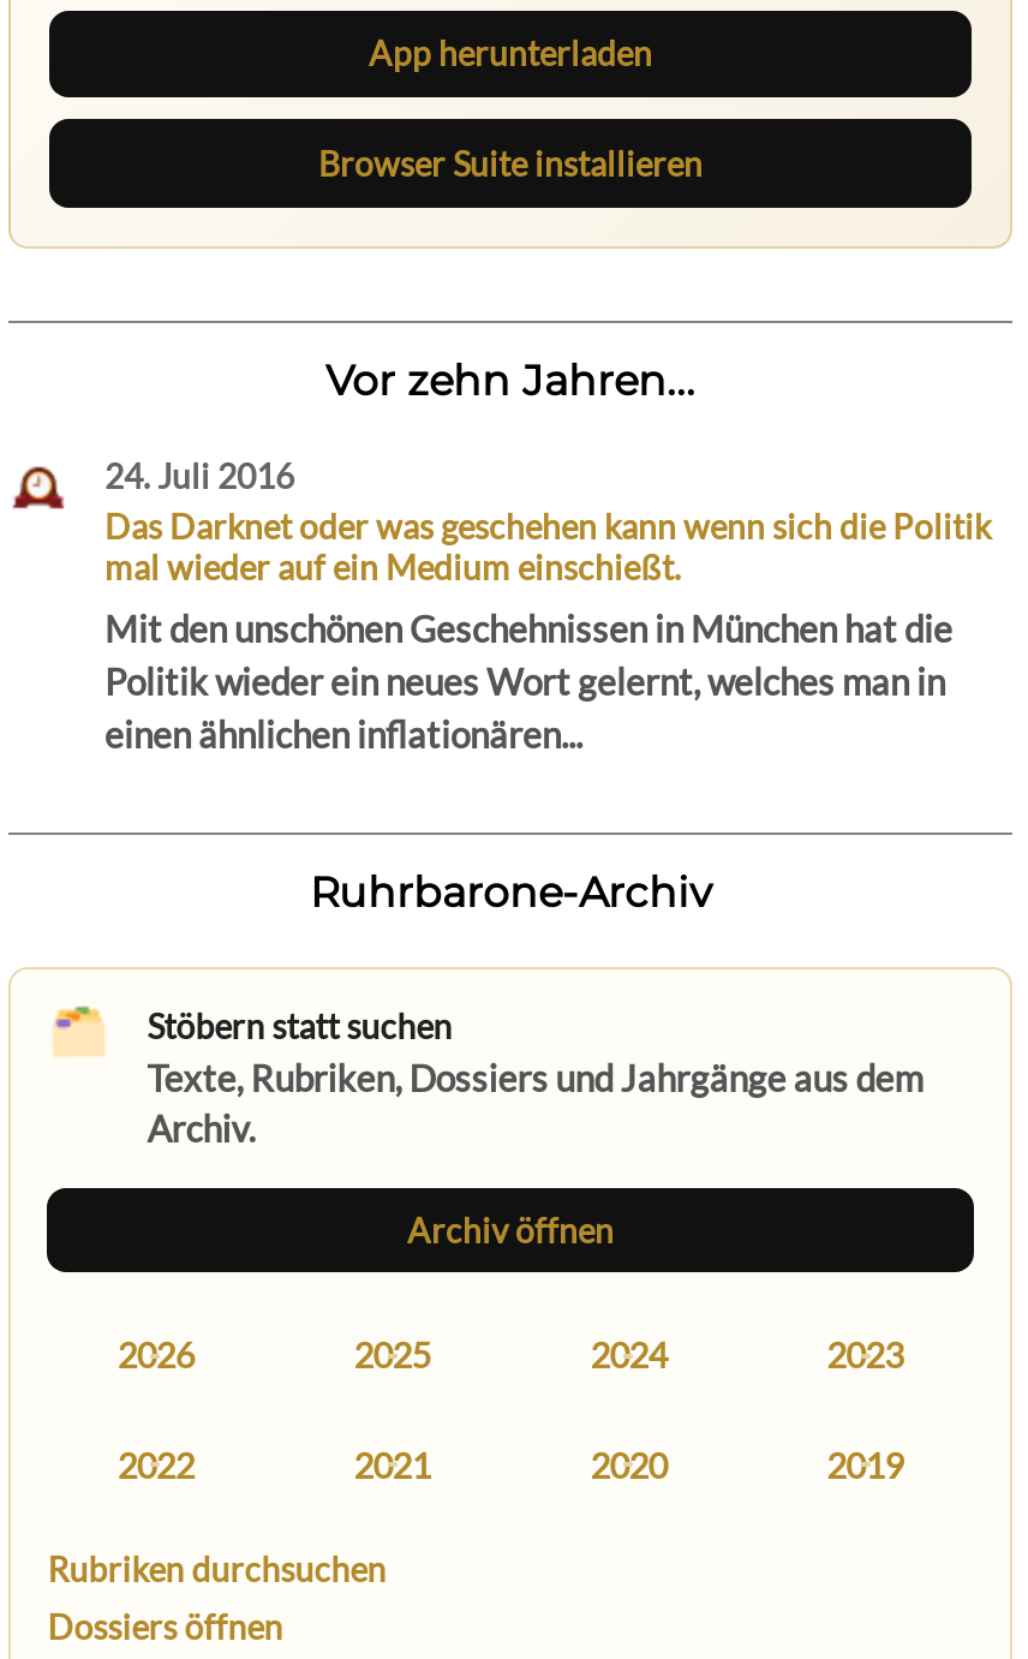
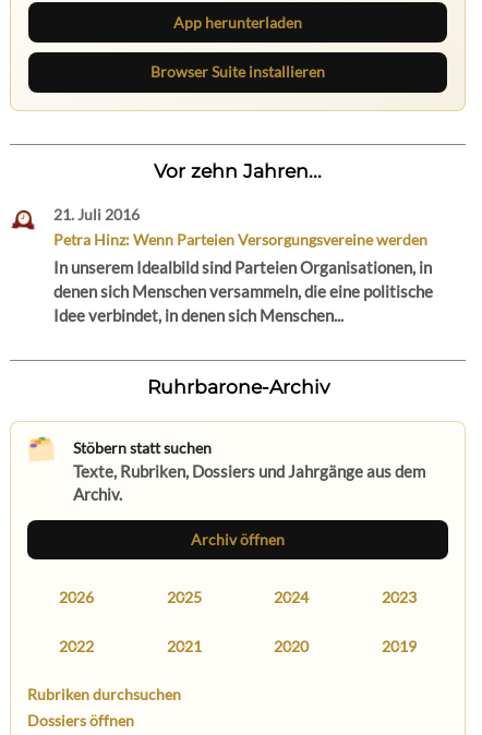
[104,456,991,756] 24. Juli 2016 | Das Darknet oder was geschehen kann wenn sich die Politik | mal wieder auf ein Medium einschießt. | Mit den unschönen Geschehnissen in München hat die | Politik wieder ein neues Wort gelernt, welches man in | einen ähnlichen inflationären... -> [53,205,433,325] 21. Juli 2016 | Petra Hinz: Wenn Parteien Versorgungsvereine werden | In unserem Idealbild sind Parteien Organisationen, in | denen sich Menschen versammeln, die eine politische | Idee verbindet, in denen sich Menschen...

